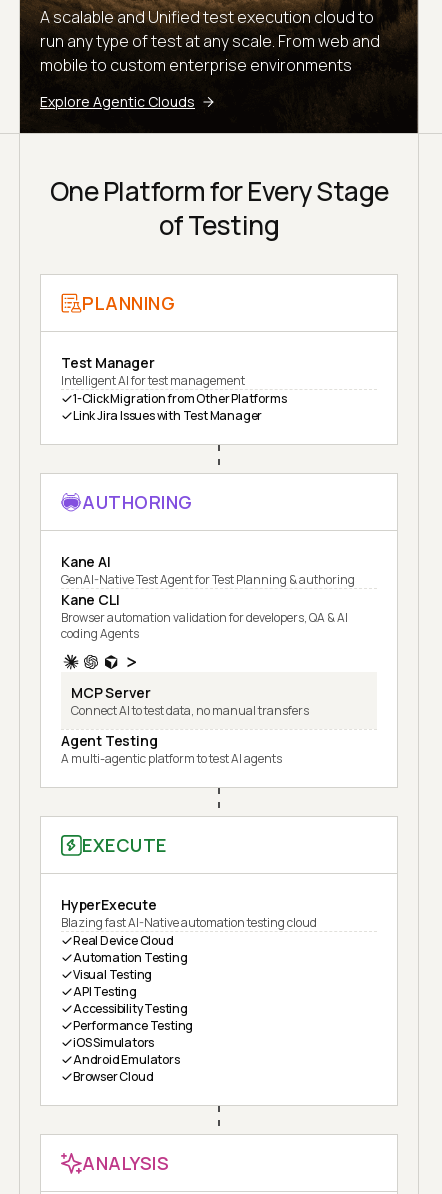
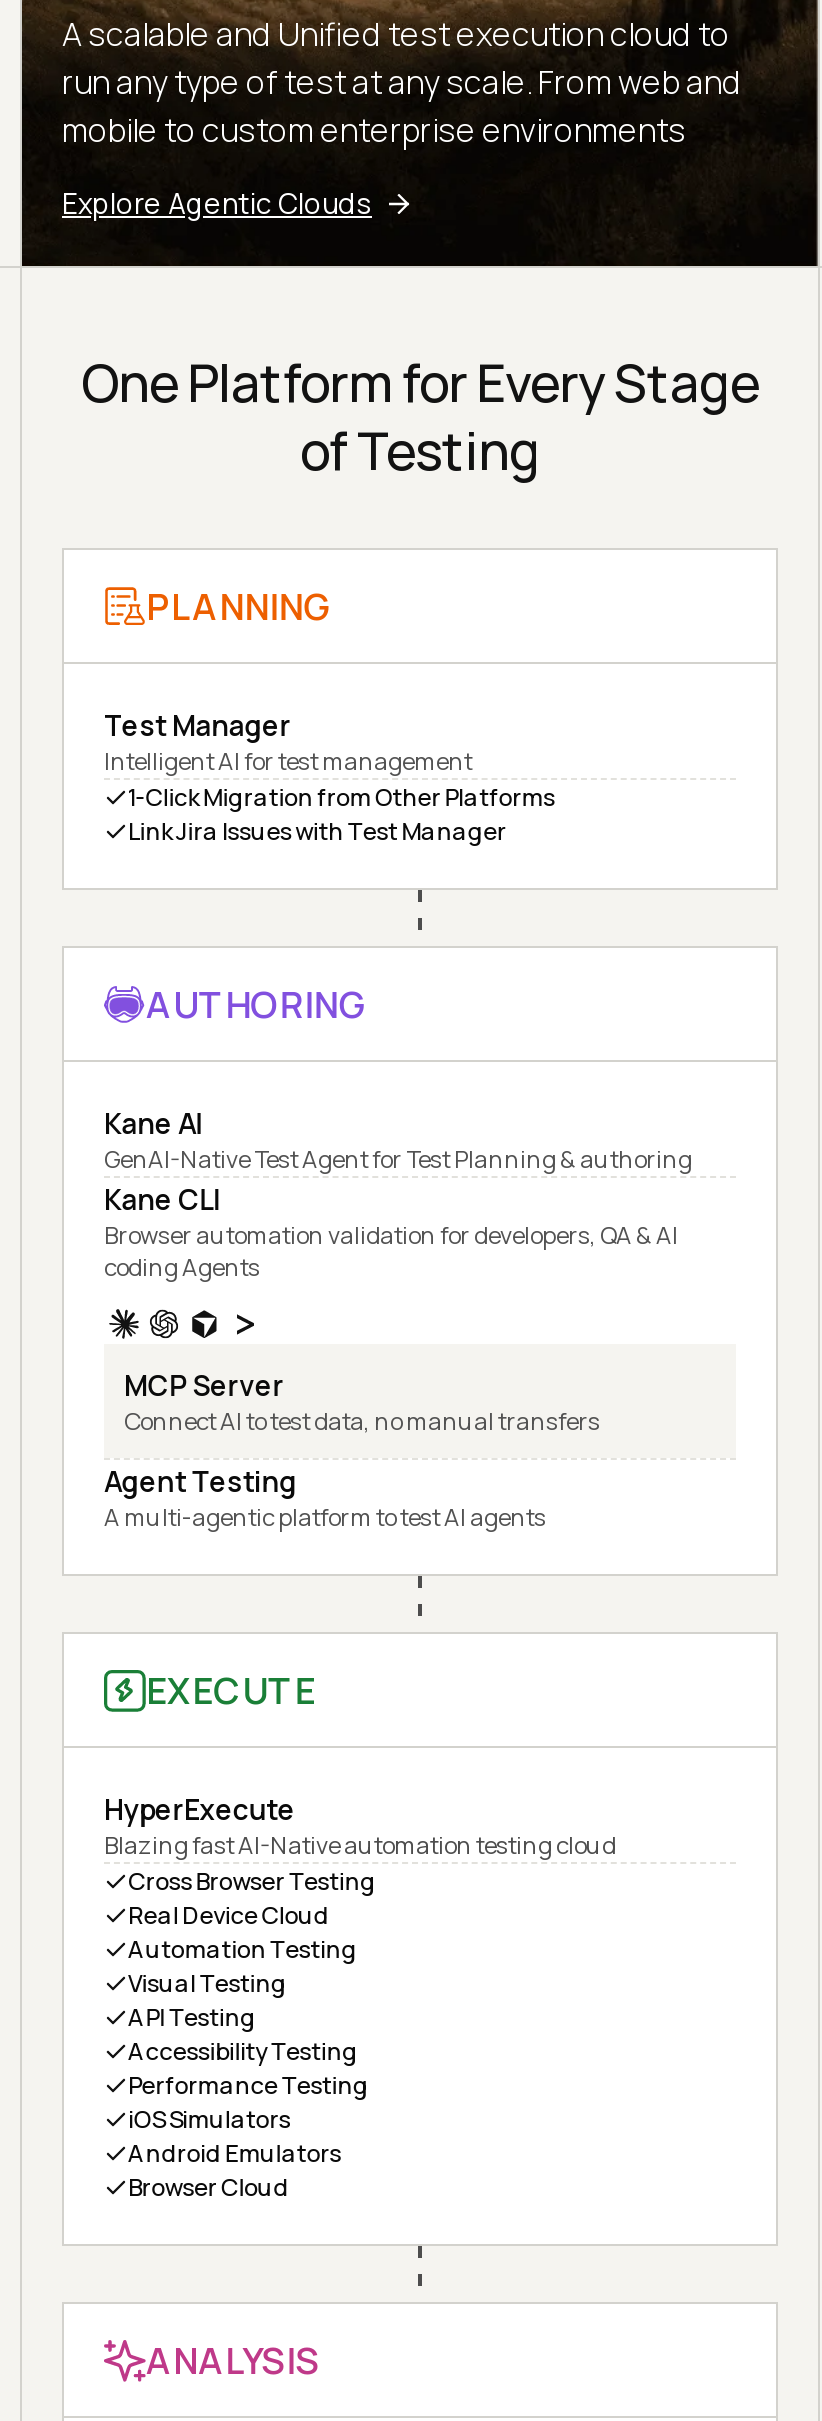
none -> [128,1864,376,1898] Cross Browser Testing

